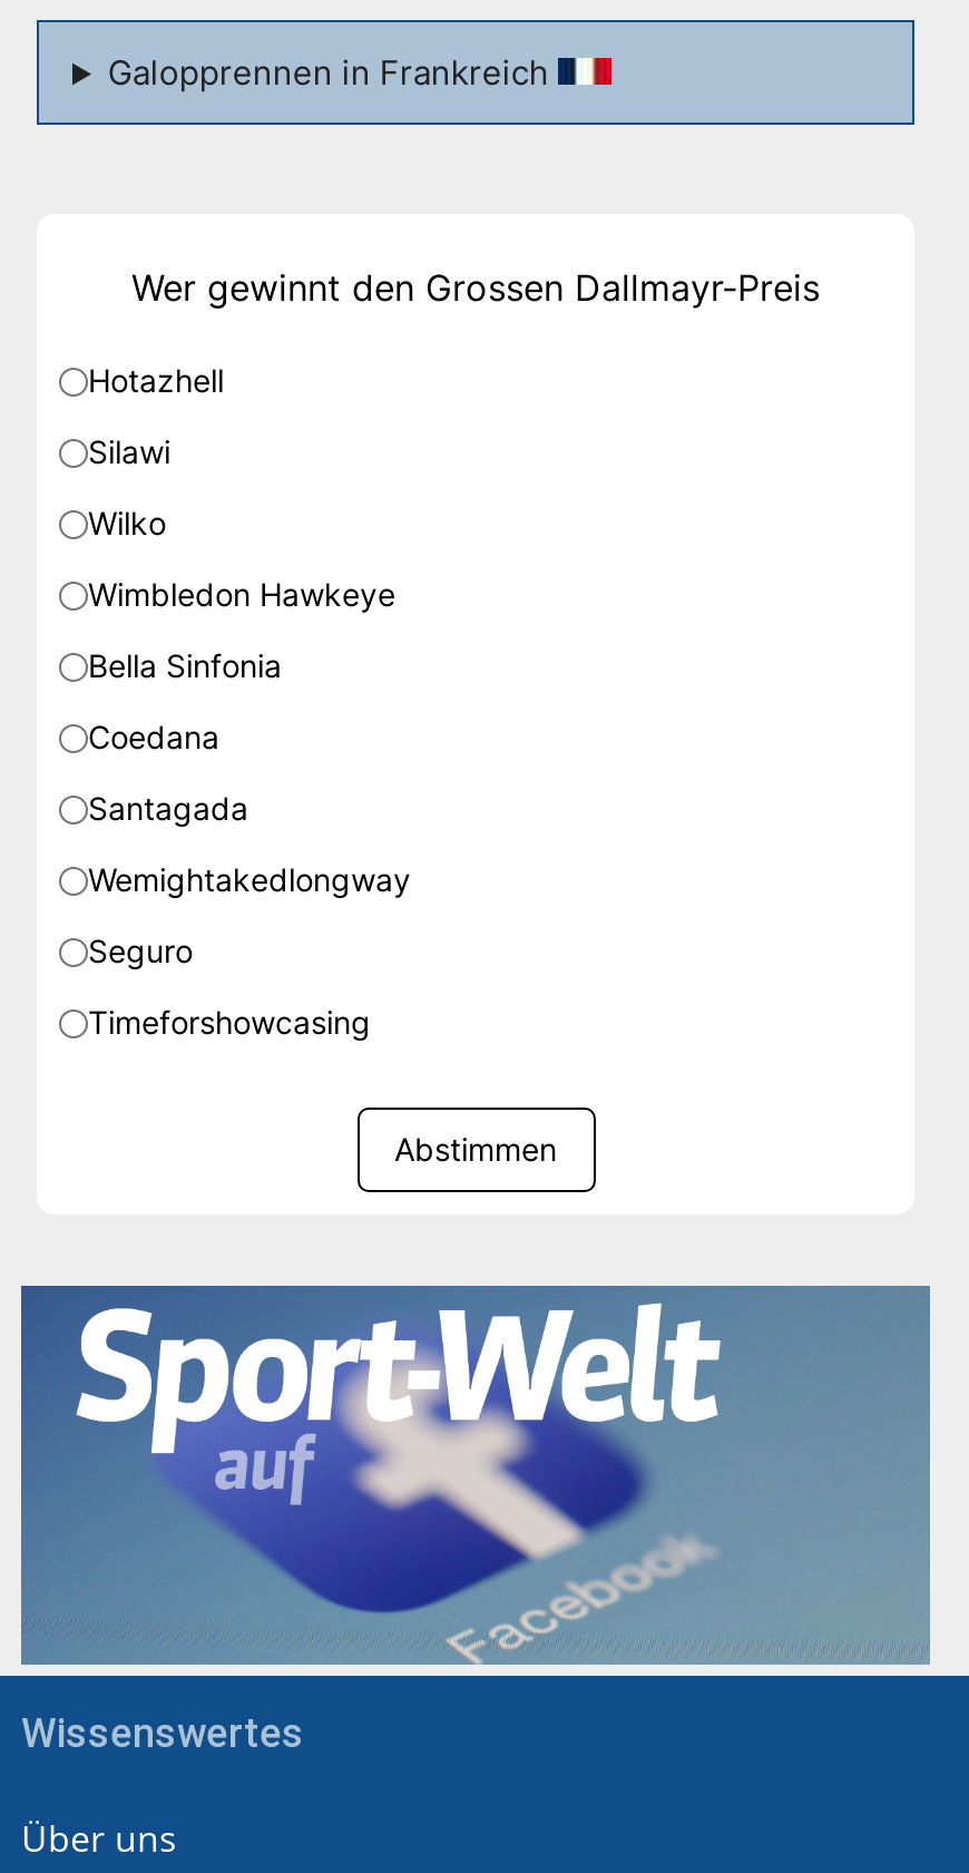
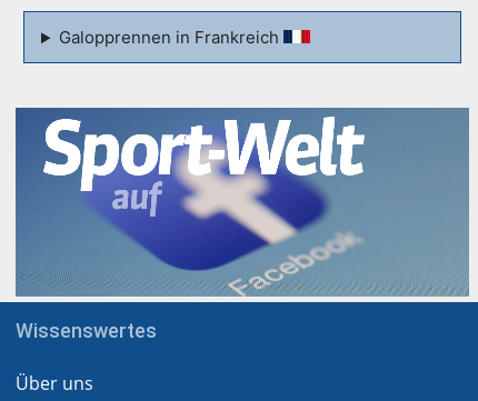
[88,266,820,1168] Wer gewinnt den Grossen Dallmayr-Preis | Hotazhell | Silawi | Wilko | Wimbledon Hawkeye | Bella Sinfonia | Coedana | Santagada | Wemightakedlongway | Seguro | Timeforshowcasing | Abstimmen -> none

